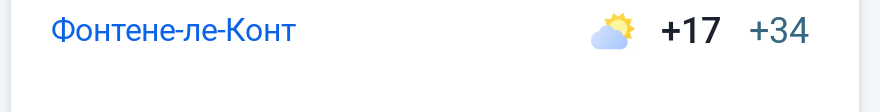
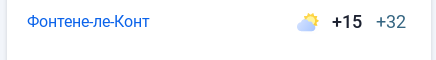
[661,9,721,51] +17 -> [332,11,362,32] +15
[749,9,809,51] +34 -> [376,11,406,32] +32

